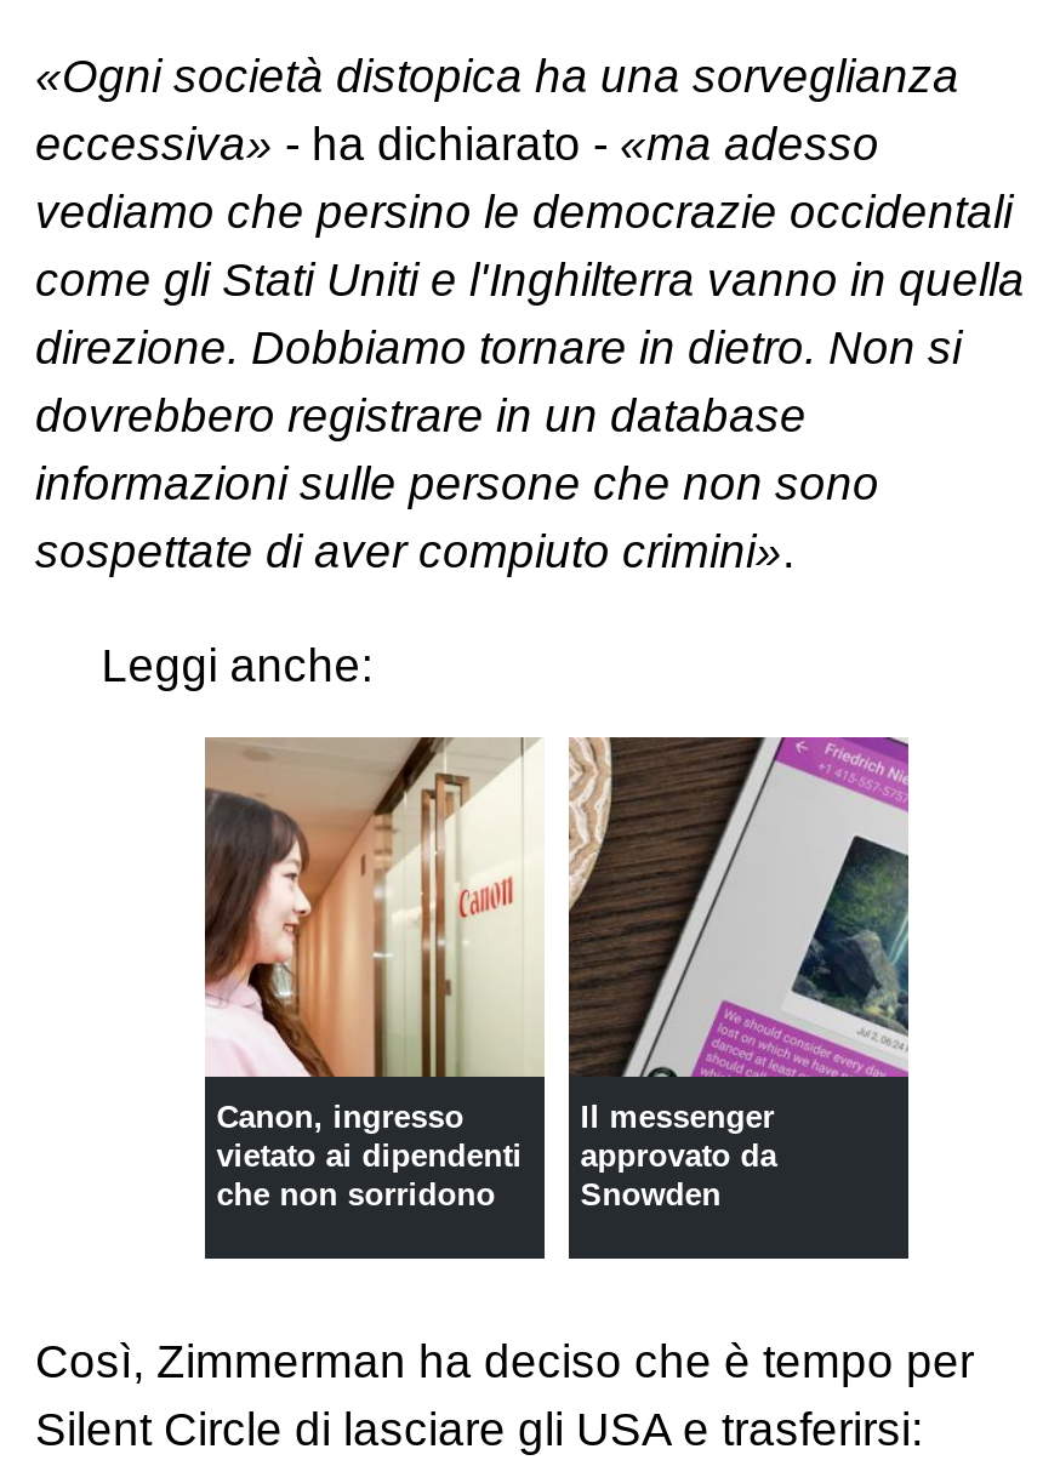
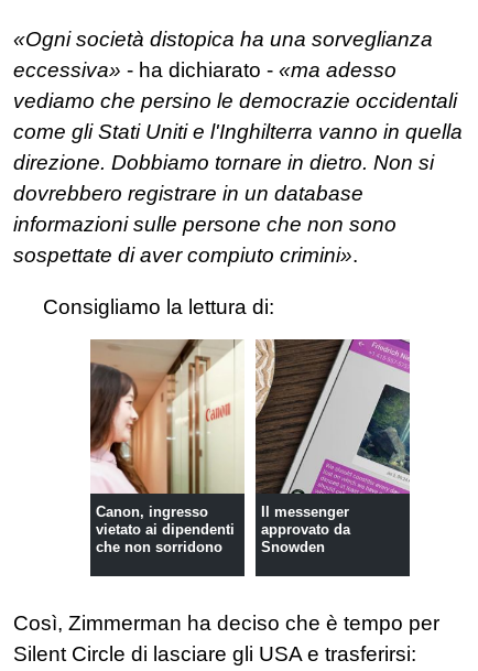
[101,640,373,691] Leggi anche: -> [43,295,274,319] Consigliamo la lettura di:

